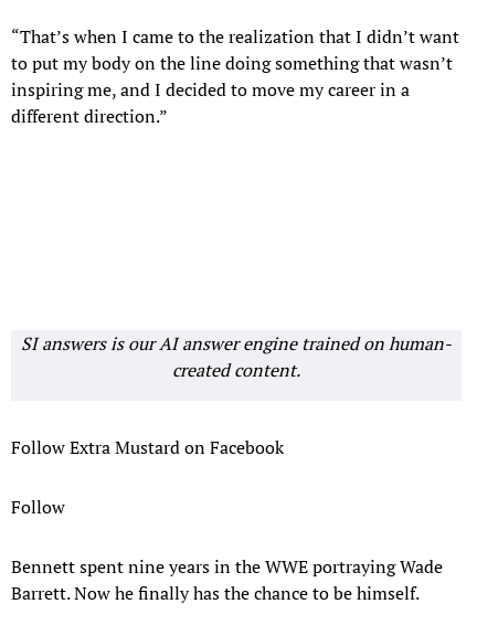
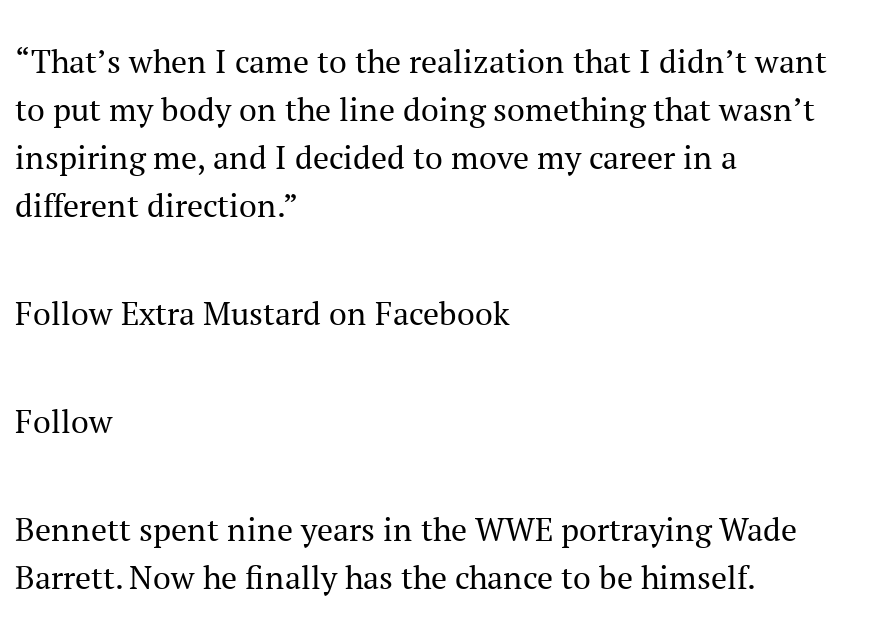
[21,331,452,382] SI answers is our AI answer engine trained on human- | created content. -> none

